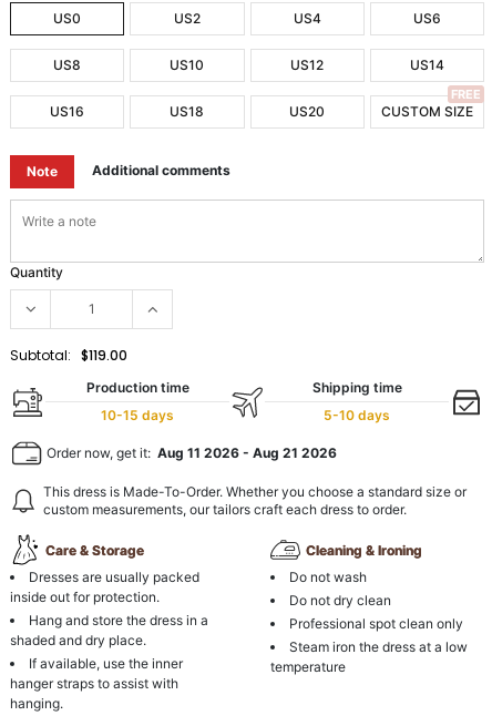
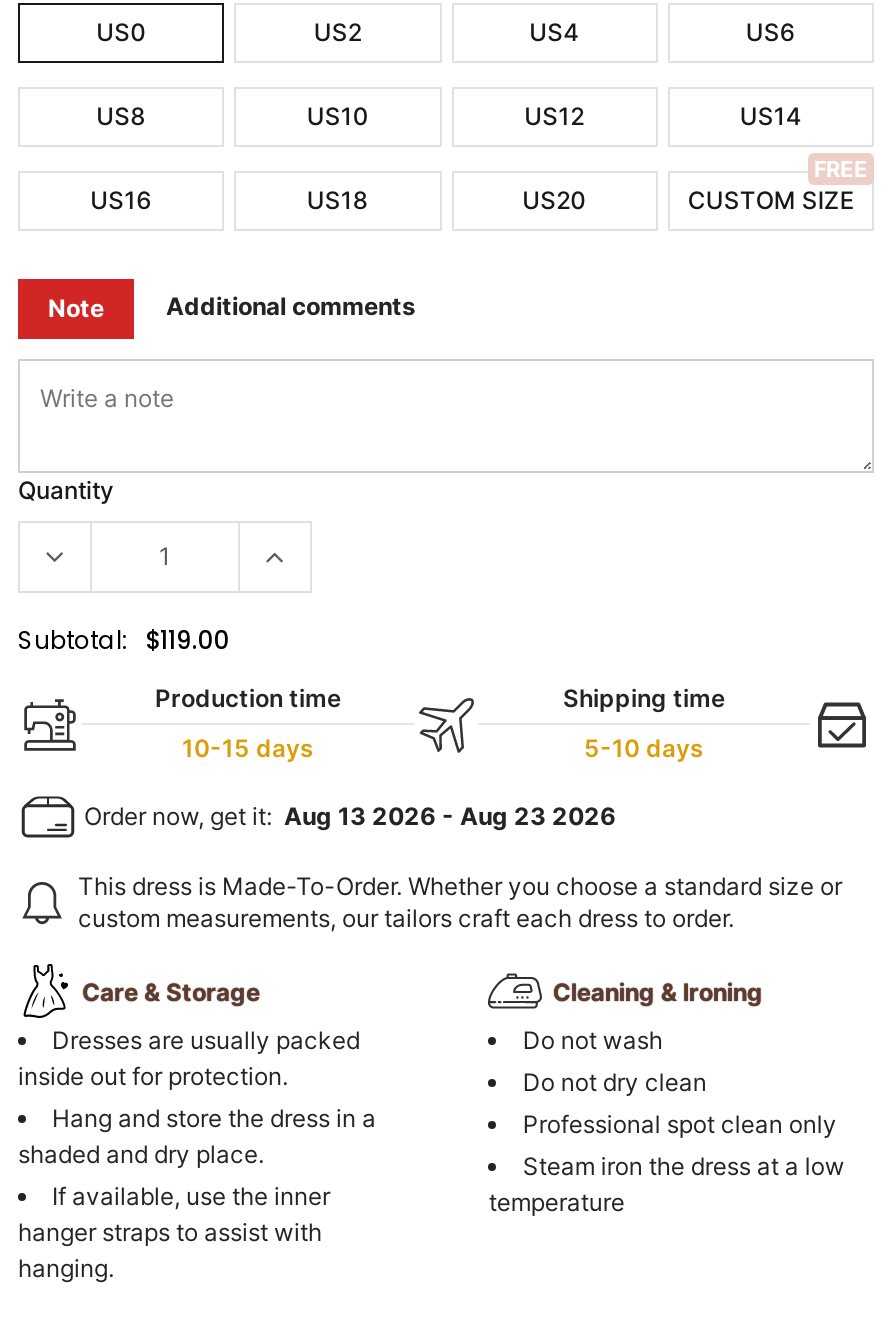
[43,444,337,461] Order now, get it: Aug 11 2026 - Aug 21 2026 -> [78,801,616,831] Order now, get it: Aug 13 2026 - Aug 23 2026

